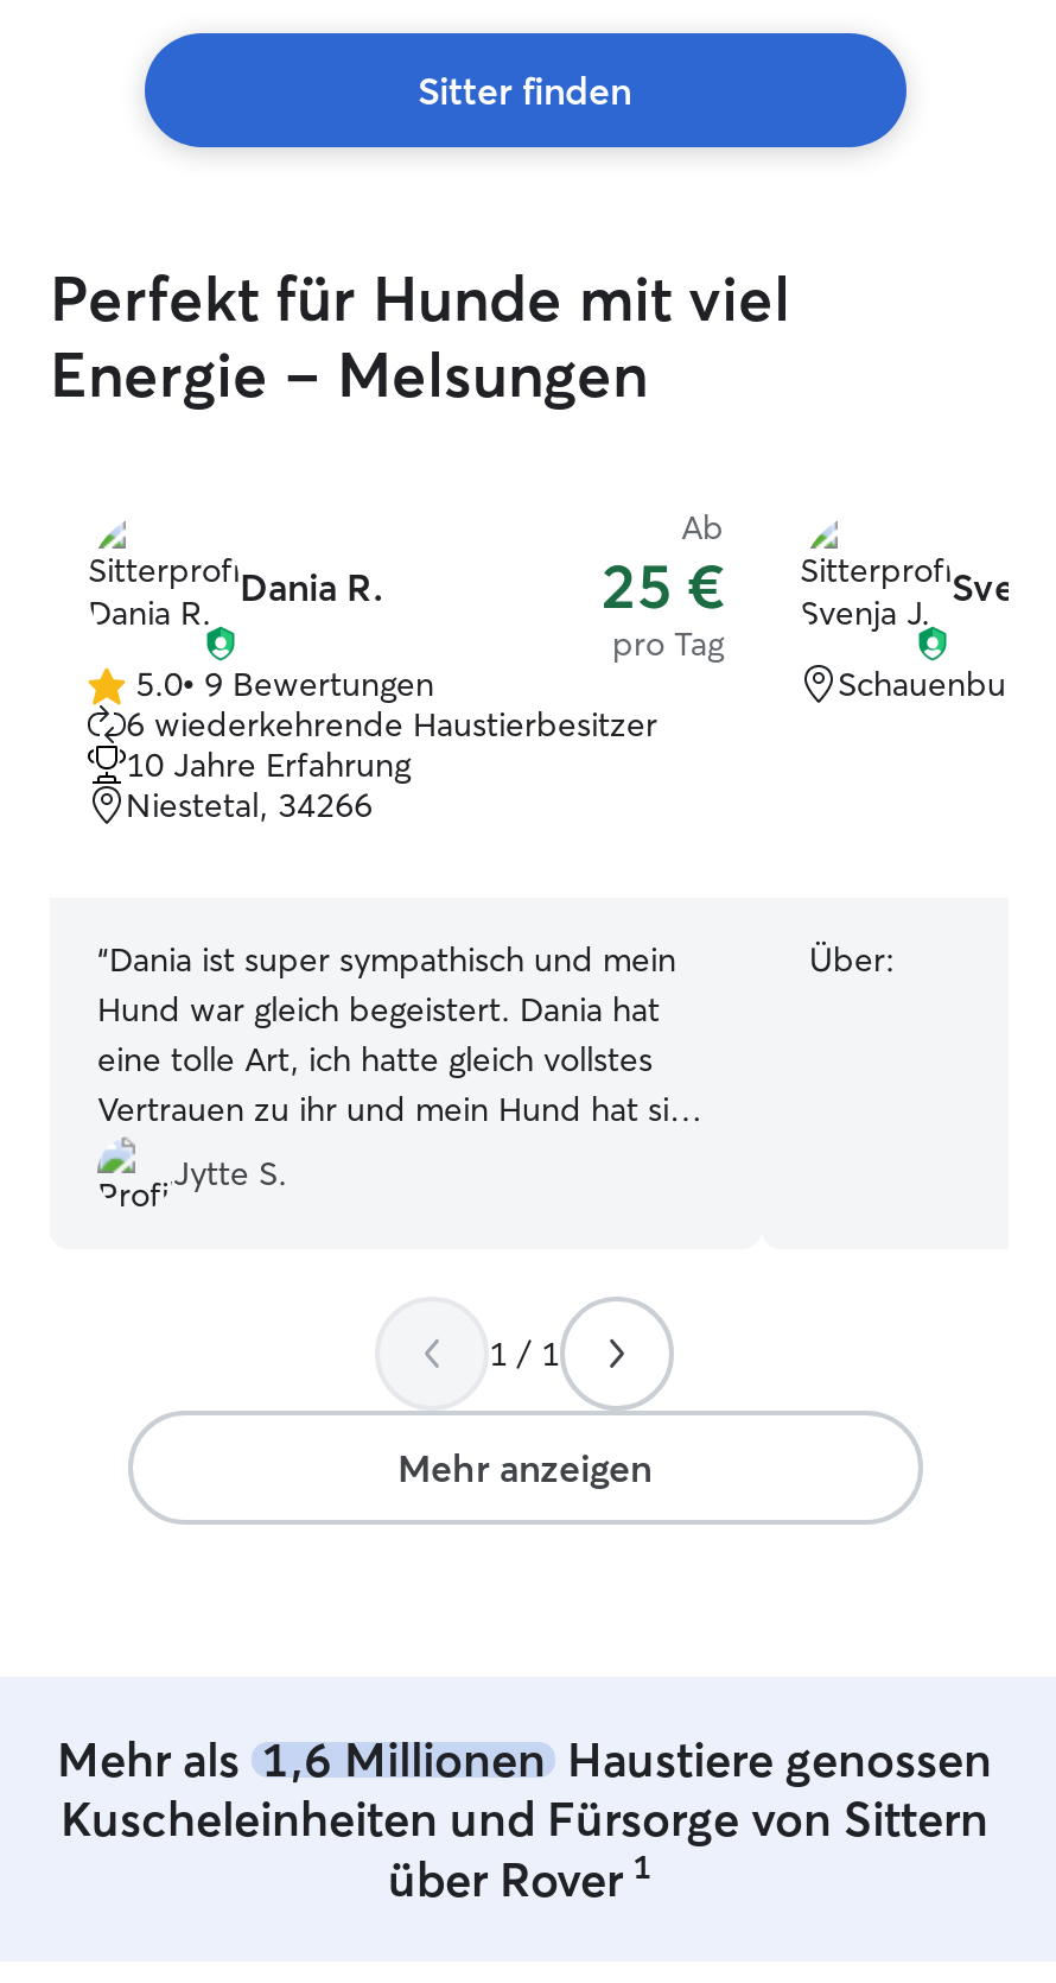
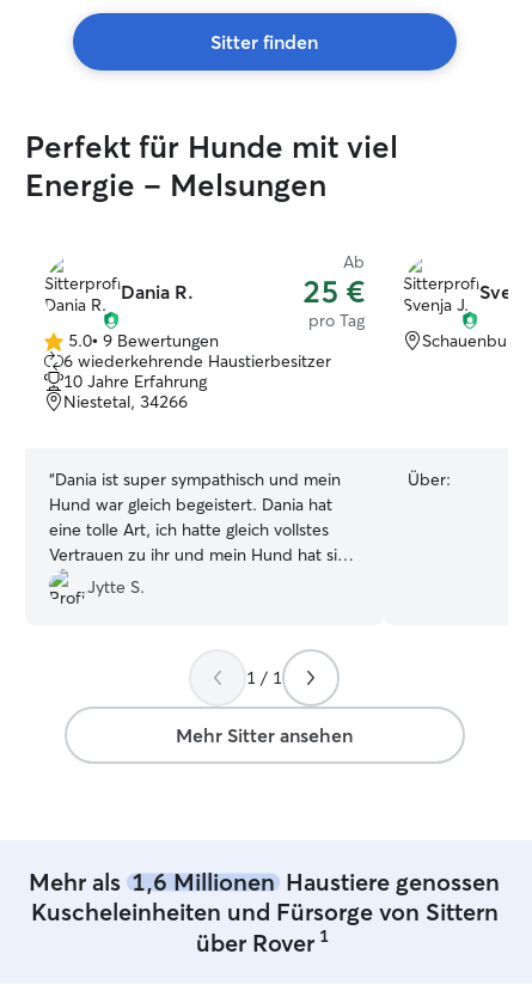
[397,1444,651,1491] Mehr anzeigen -> [176,723,353,747] Mehr Sitter ansehen

